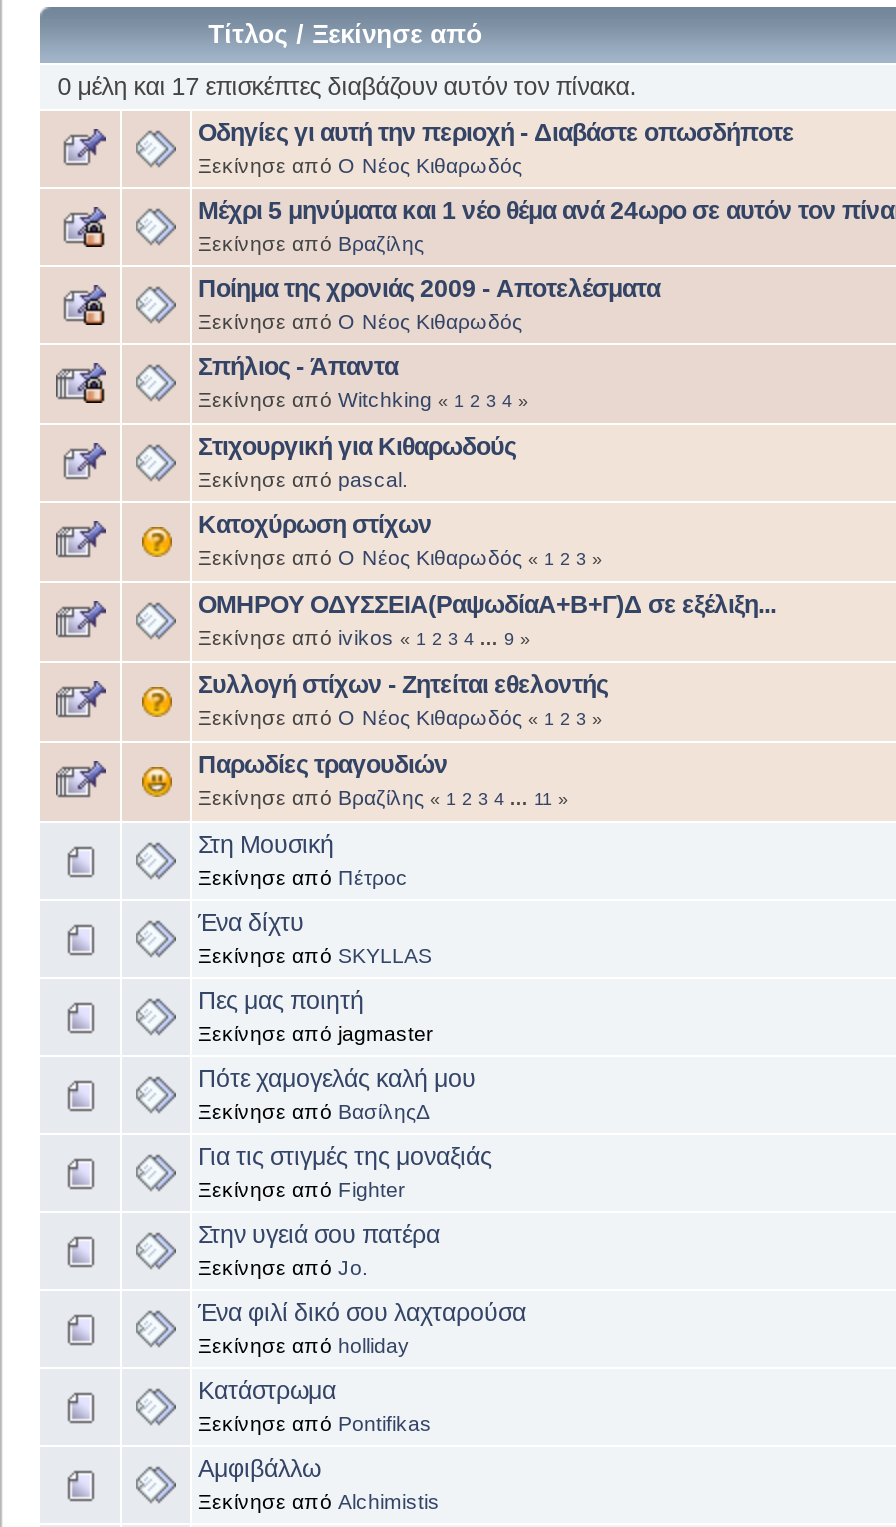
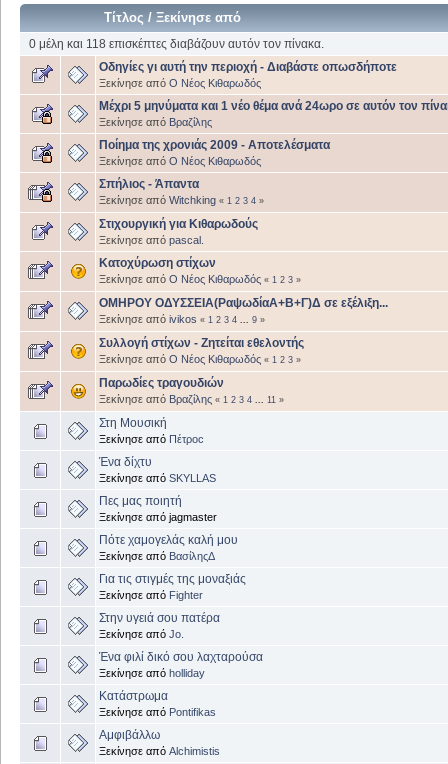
[57,72,635,100] 0 μέλη και 17 επισκέπτες διαβάζουν αυτόν τον πίνακα. -> [29,36,324,50] 0 μέλη και 118 επισκέπτες διαβάζουν αυτόν τον πίνακα.

